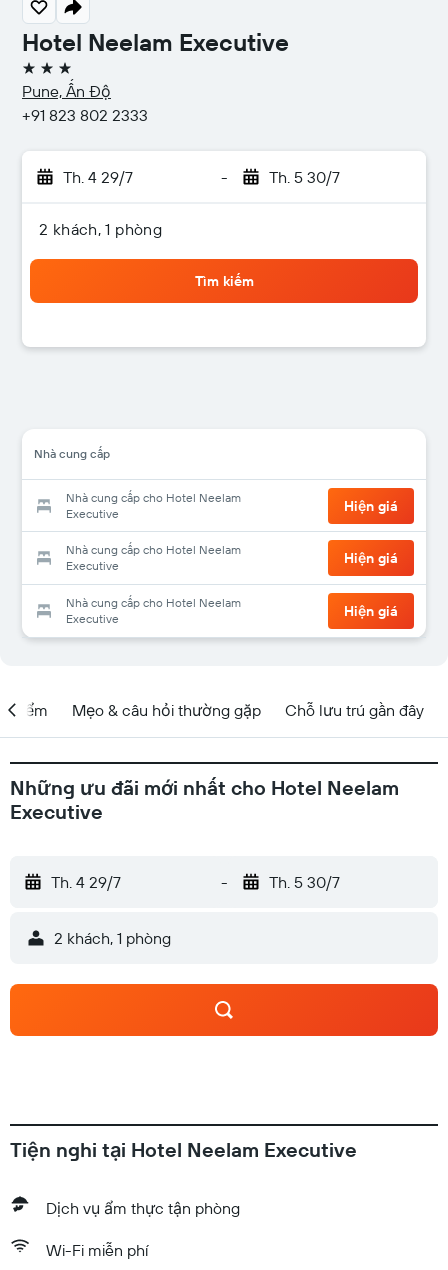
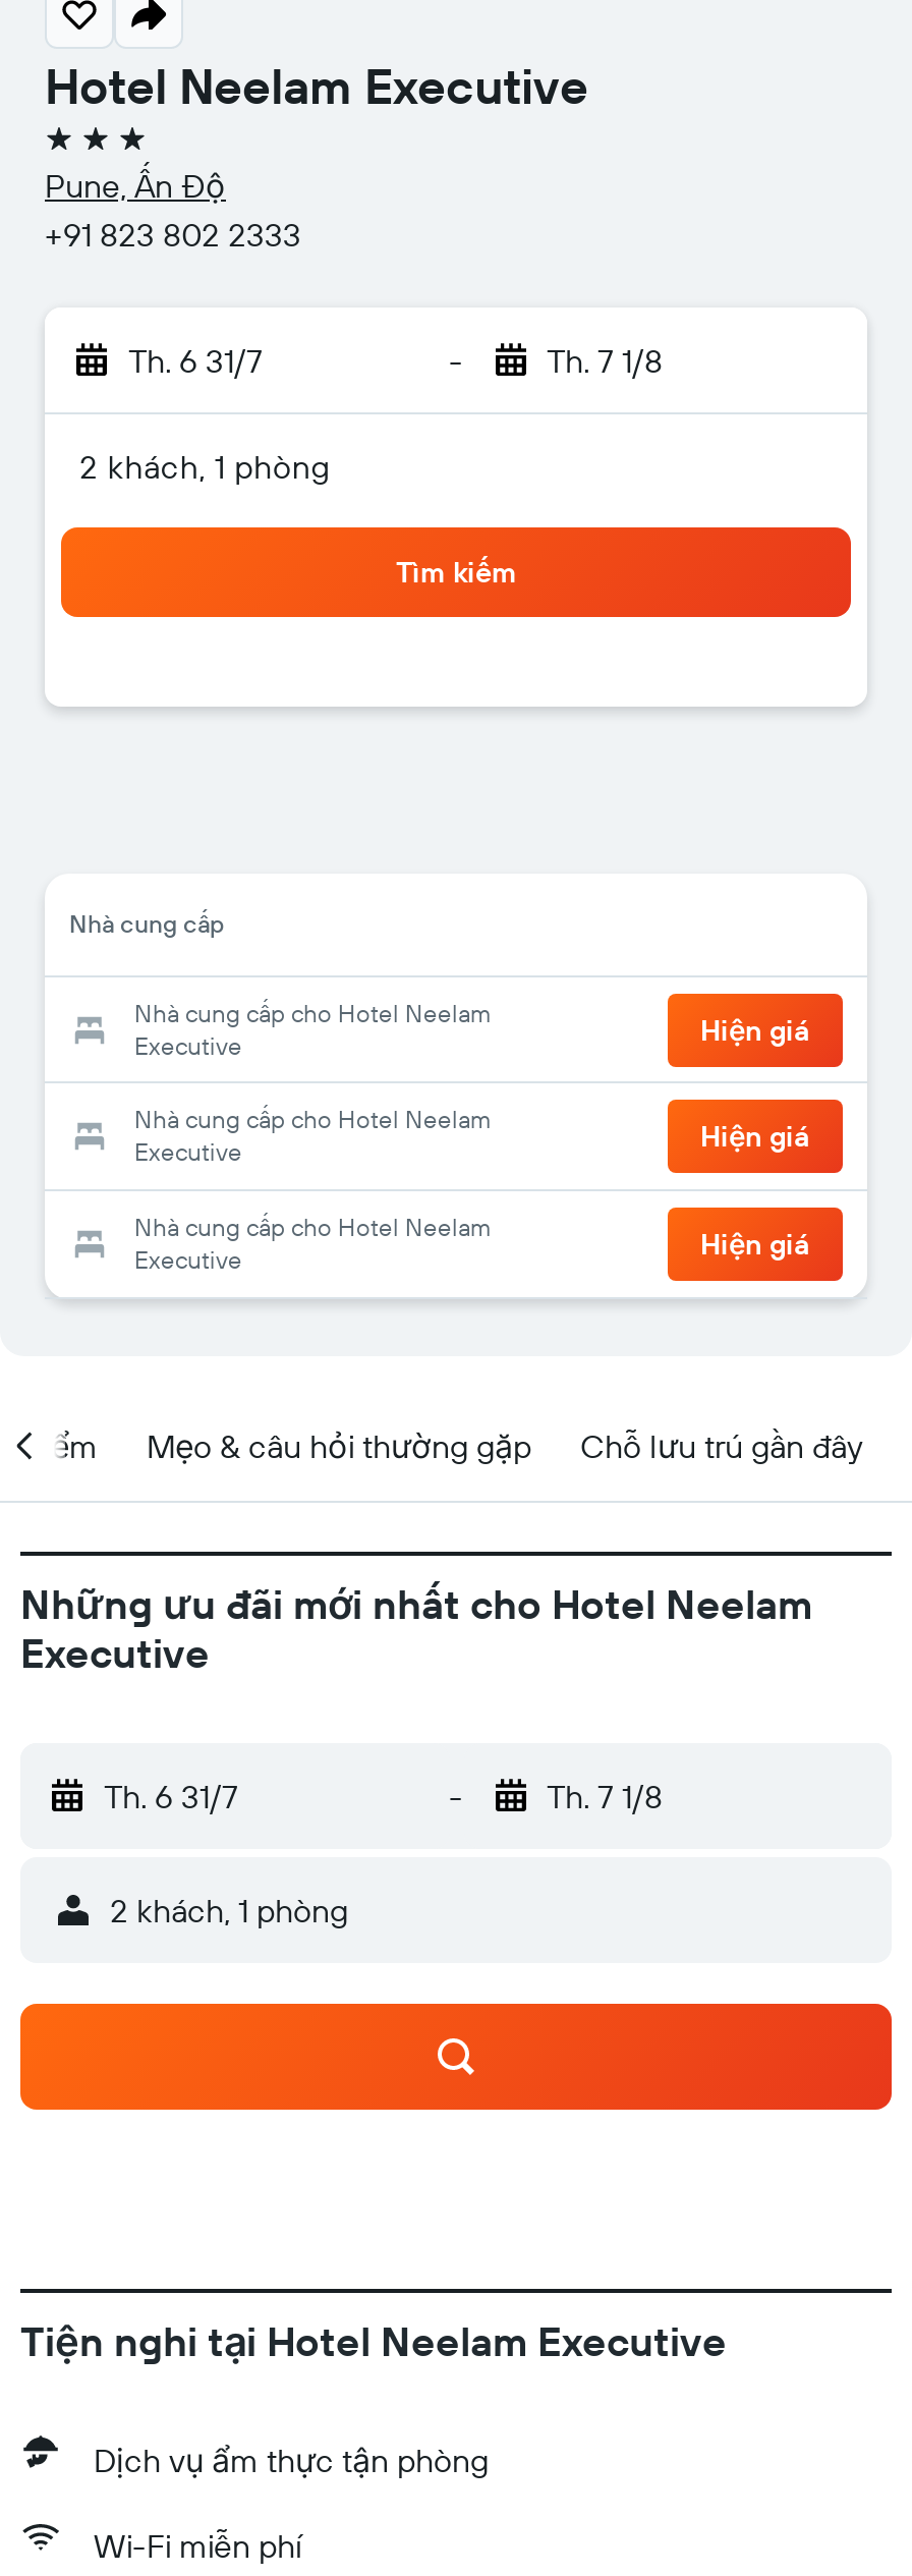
[63,167,133,187] Th. 4 29/7 -> [128,340,263,381] Th. 6 31/7
[268,167,339,187] Th. 5 30/7 -> [547,340,663,381] Th. 7 1/8
[51,872,121,892] Th. 4 29/7 -> [104,1776,238,1816] Th. 6 31/7
[268,872,339,892] Th. 5 30/7 -> [547,1776,663,1816] Th. 7 1/8

